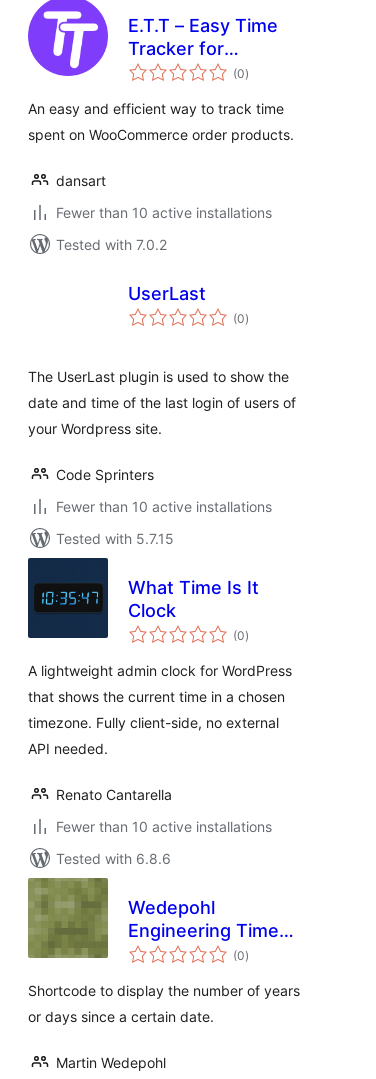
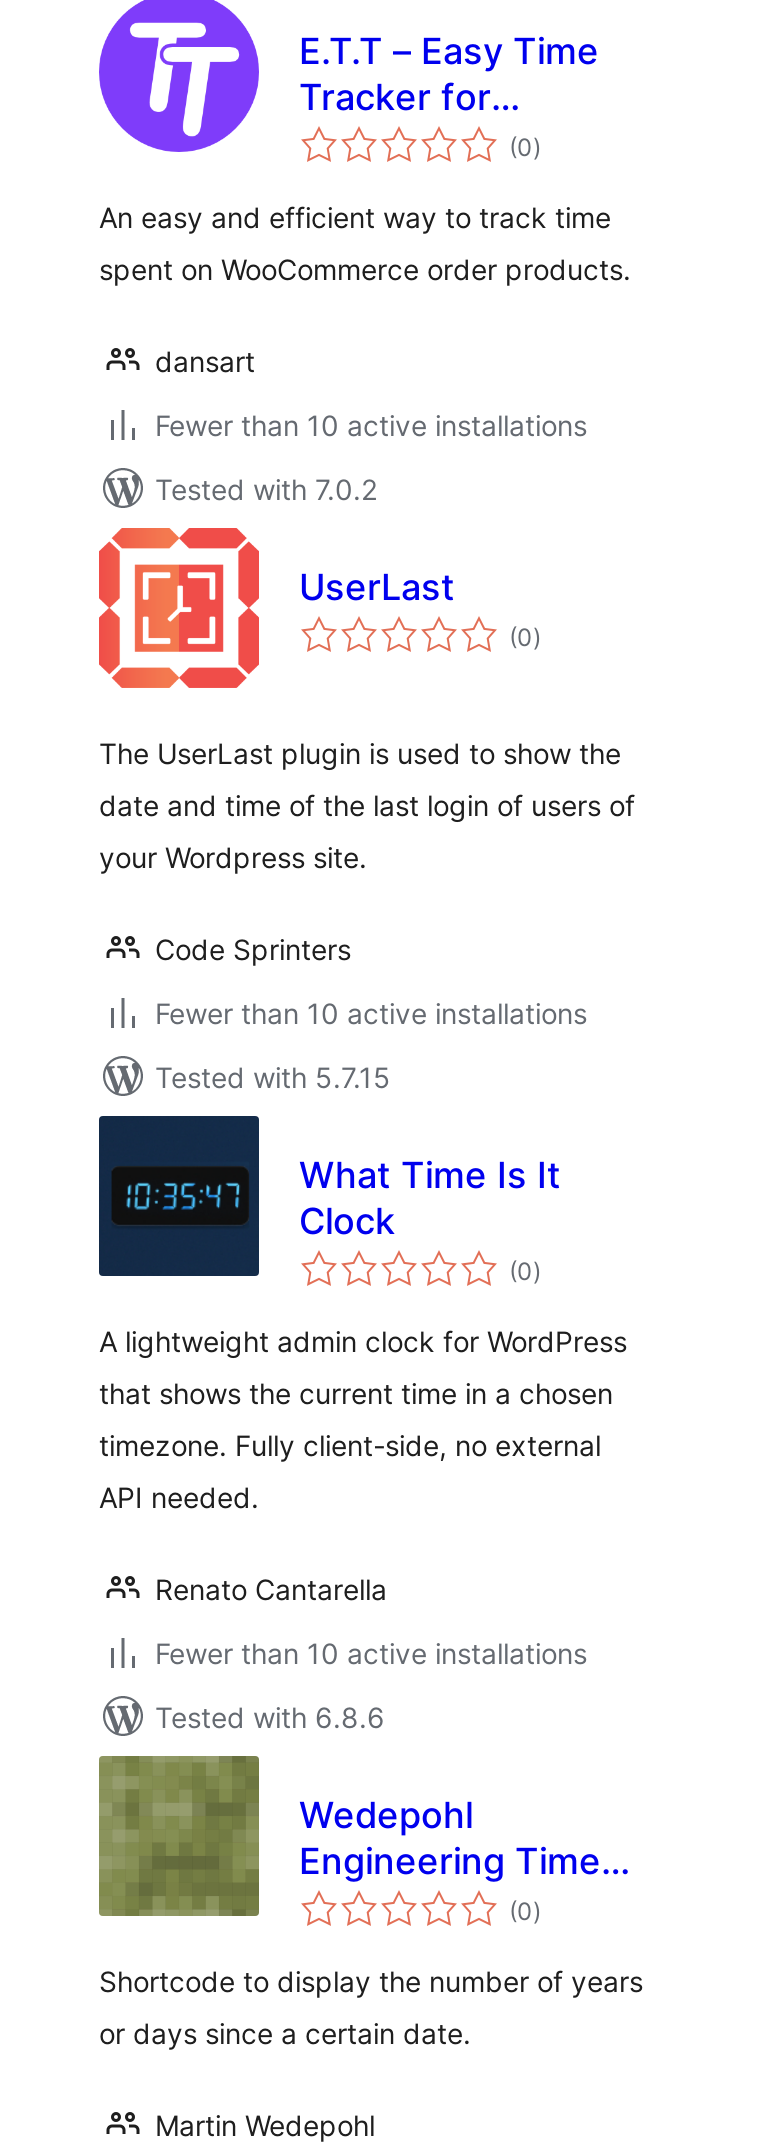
none -> [97,526,261,690] [image]

